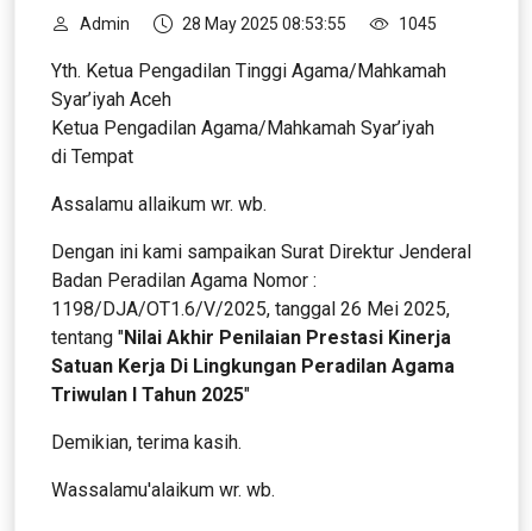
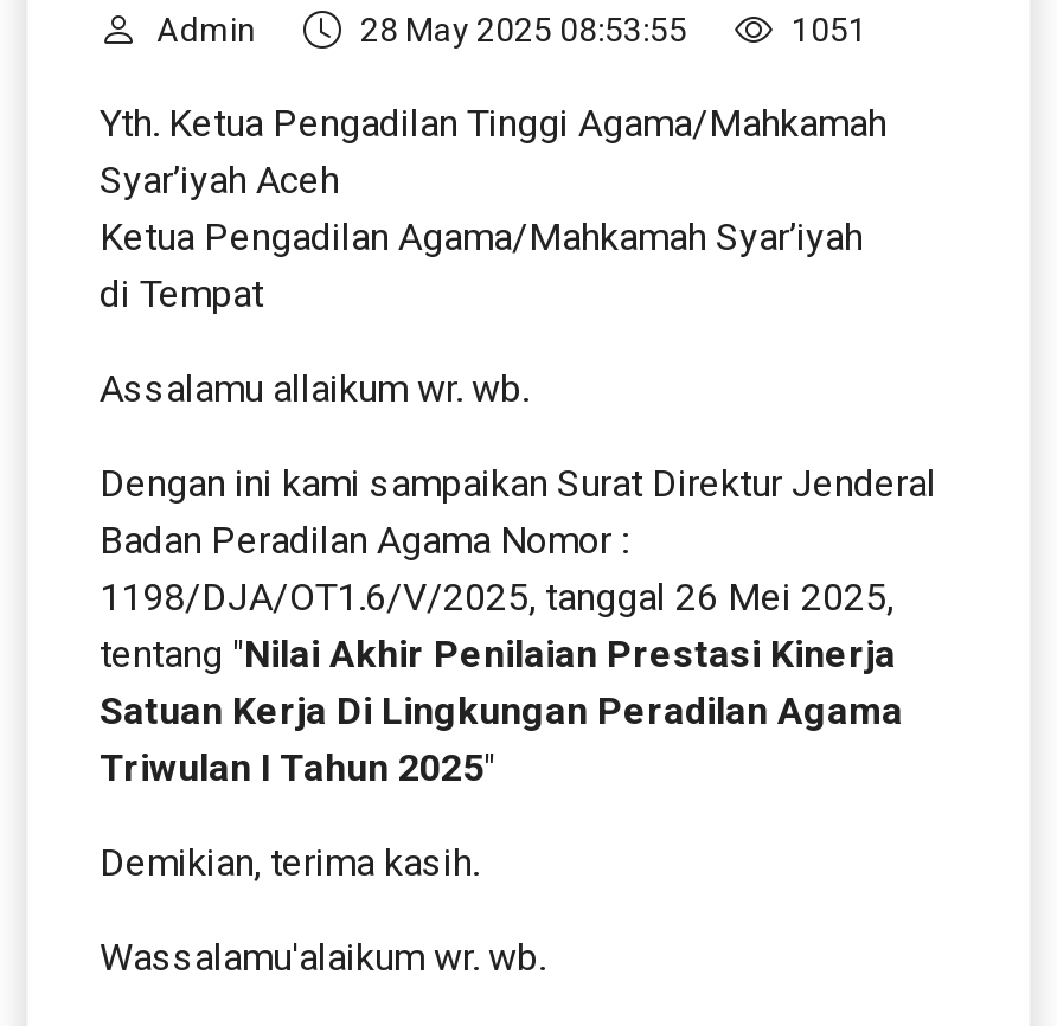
[399,14,437,33] 1045 -> [792,11,867,49] 1051

